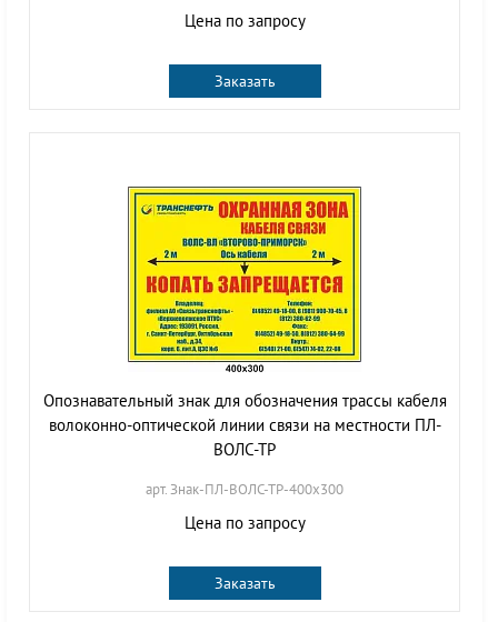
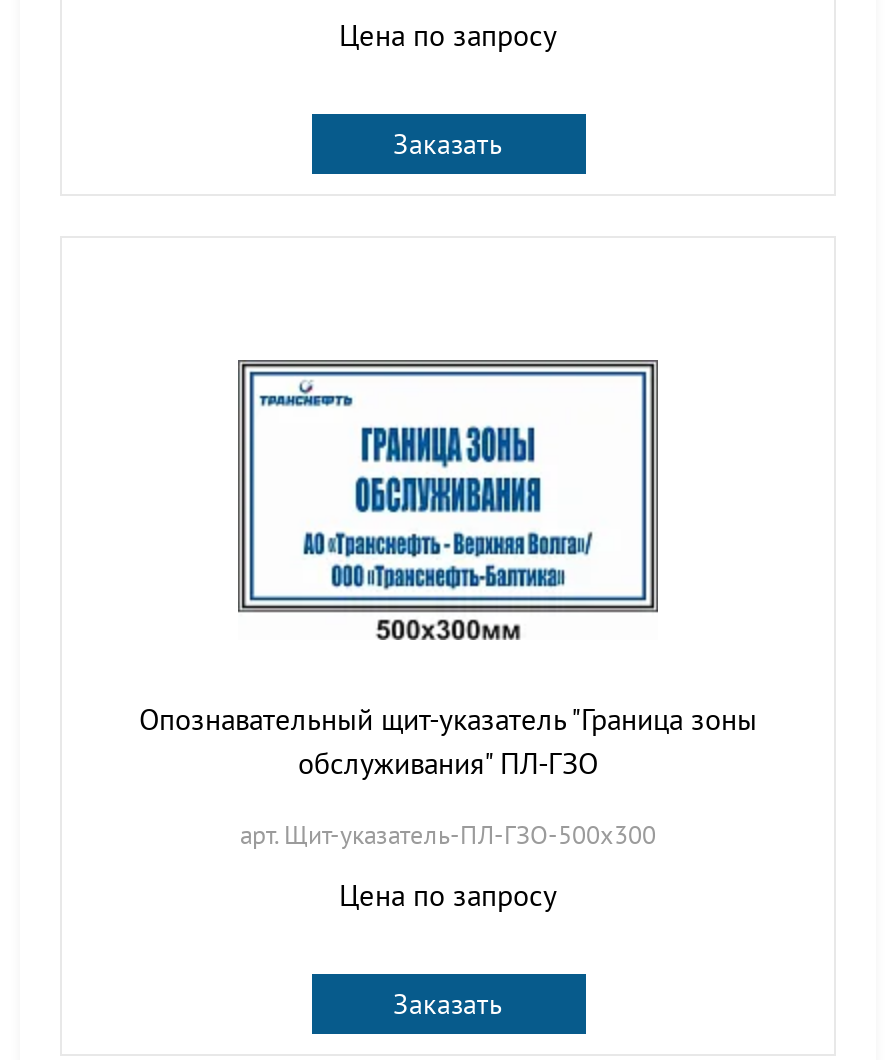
[43,185,446,460] [image] | Опознавательный знак для обозначения трассы кабеля | волоконно-оптической линии связи на местности ПЛ- | ВОЛС-ТР -> [139,334,757,782] [image] | Опознавательный щит-указатель "Граница зоны | обслуживания" ПЛ-ГЗО
[146,480,343,499] арт. Знак-ПЛ-ВОЛС-ТР-400х300 -> [240,818,656,852] арт. Щит-указатель-ПЛ-ГЗО-500х300

